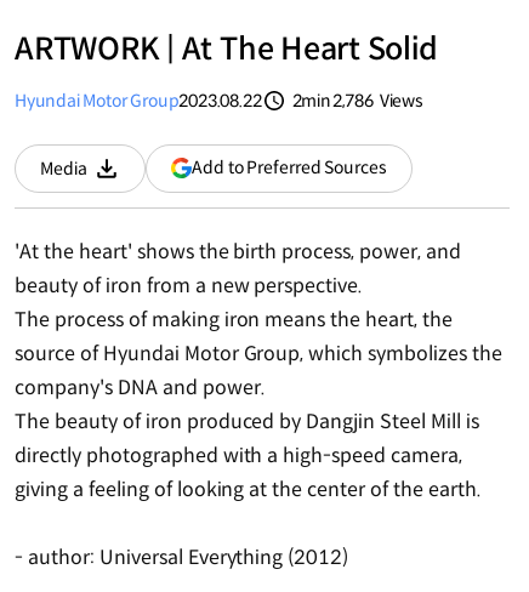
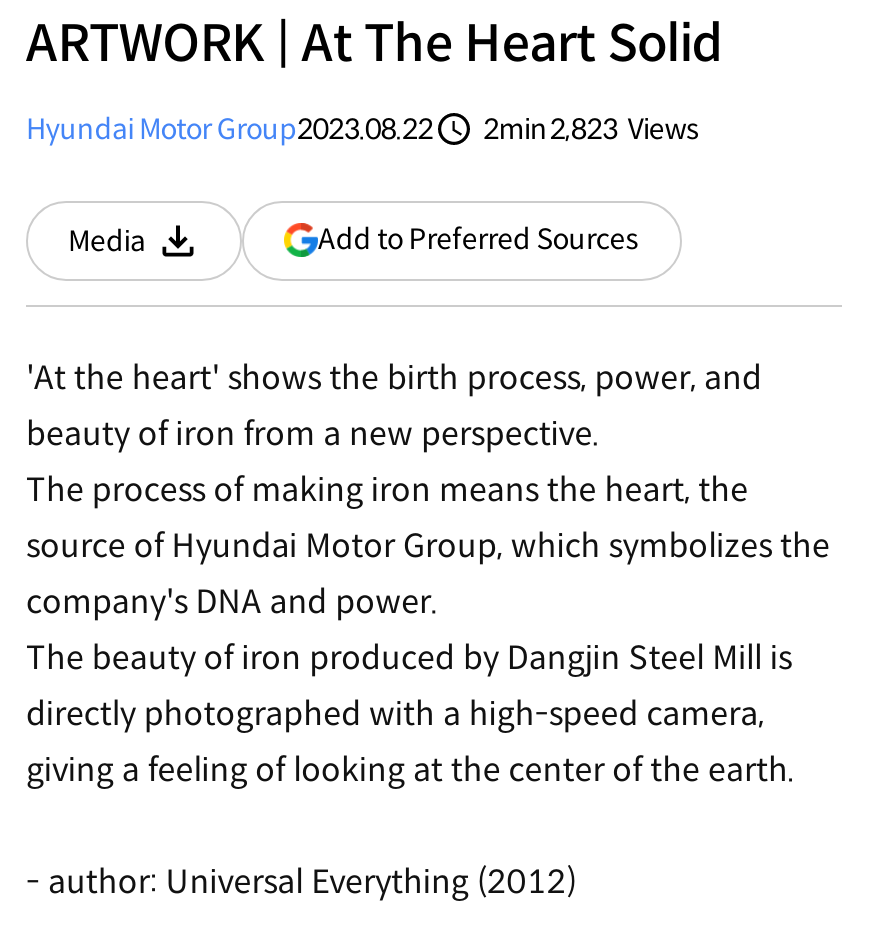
[15,90,423,111] Hyundai Motor Group2023.08.22 2min 2,786 Views -> [26,111,700,147] Hyundai Motor Group2023.08.22 2min 2,823 Views

